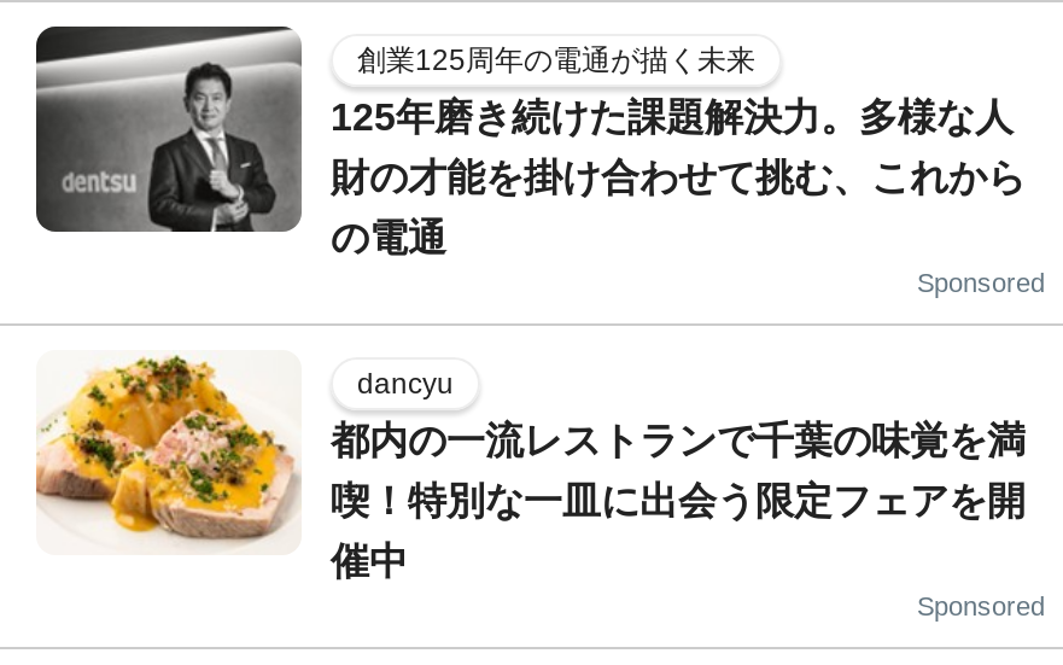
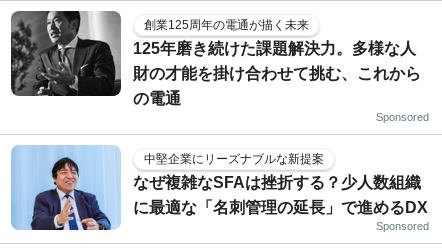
[36,24,302,234] [image] -> [11,11,121,96] [image]
[34,352,1026,581] [image] | dancyu | 都内の一流レストランで千葉の味覚を満 | 喫！特別な一皿に出会う限定フェアを開 | 催中 -> [10,145,428,231] [image] | 中堅企業にリーズナブルな新提案 | なぜ複雑なSFAは挫折する？少人数組織 | に最適な「名刺管理の延長」で進めるDX

